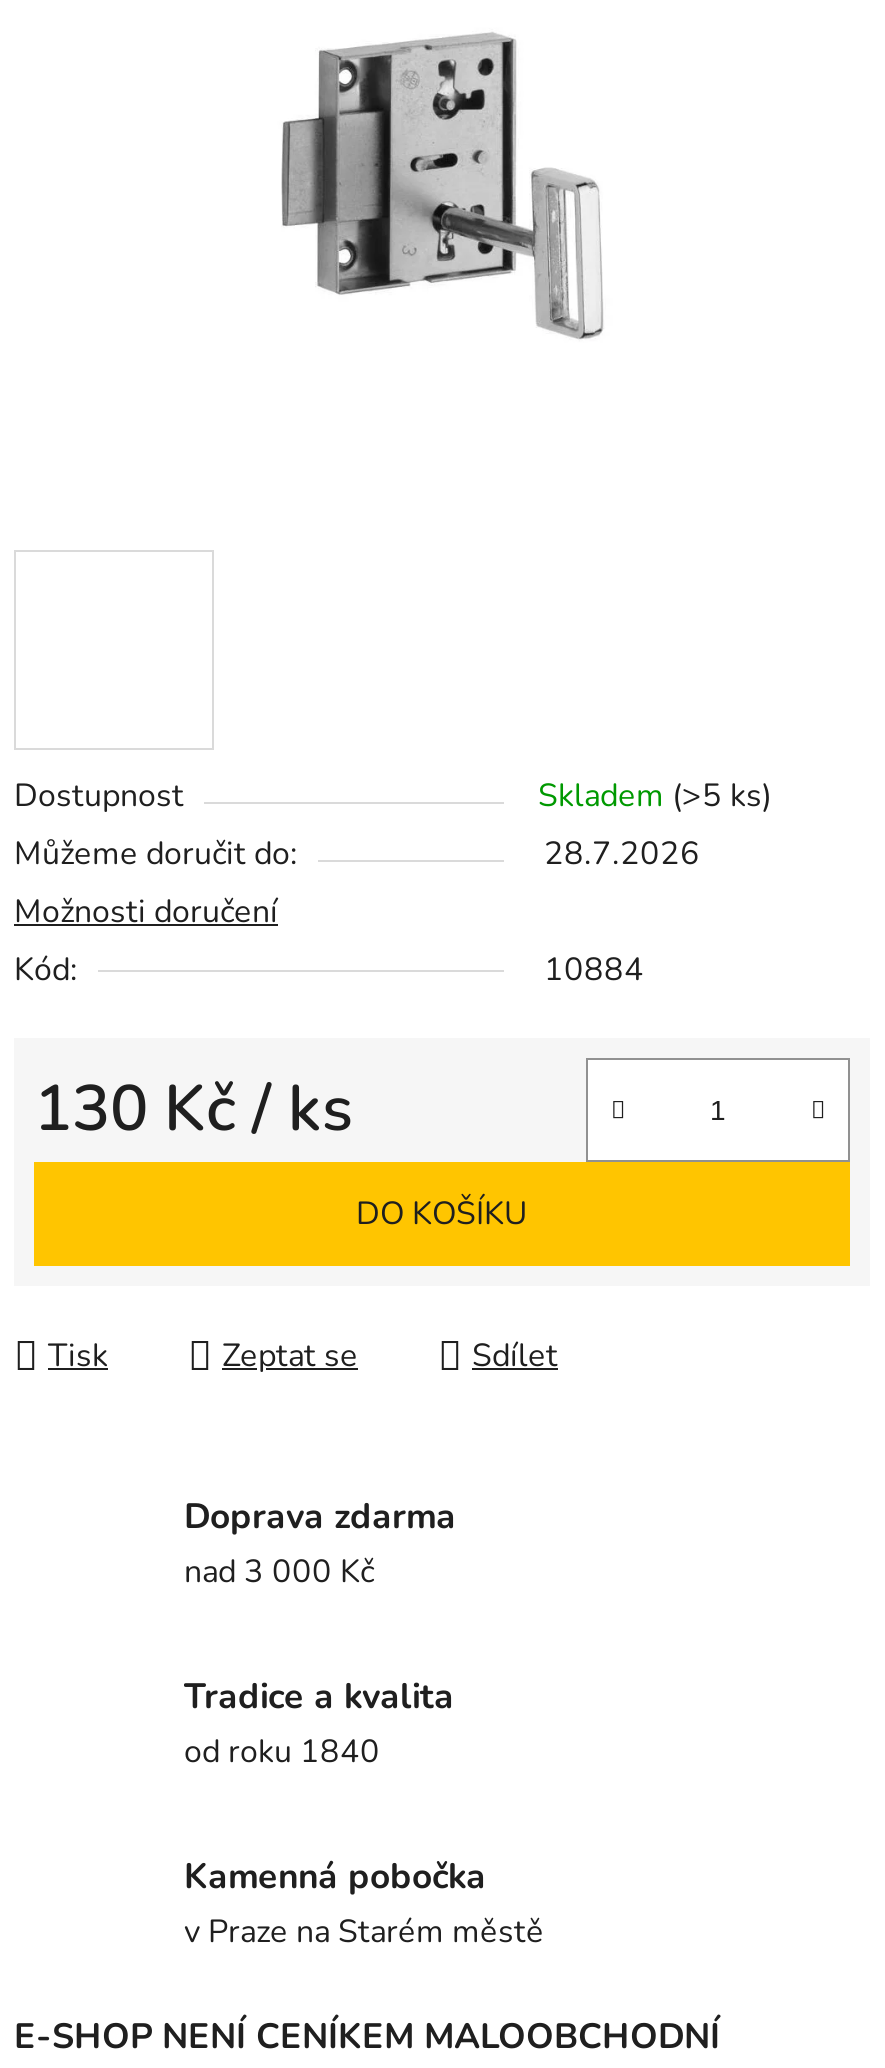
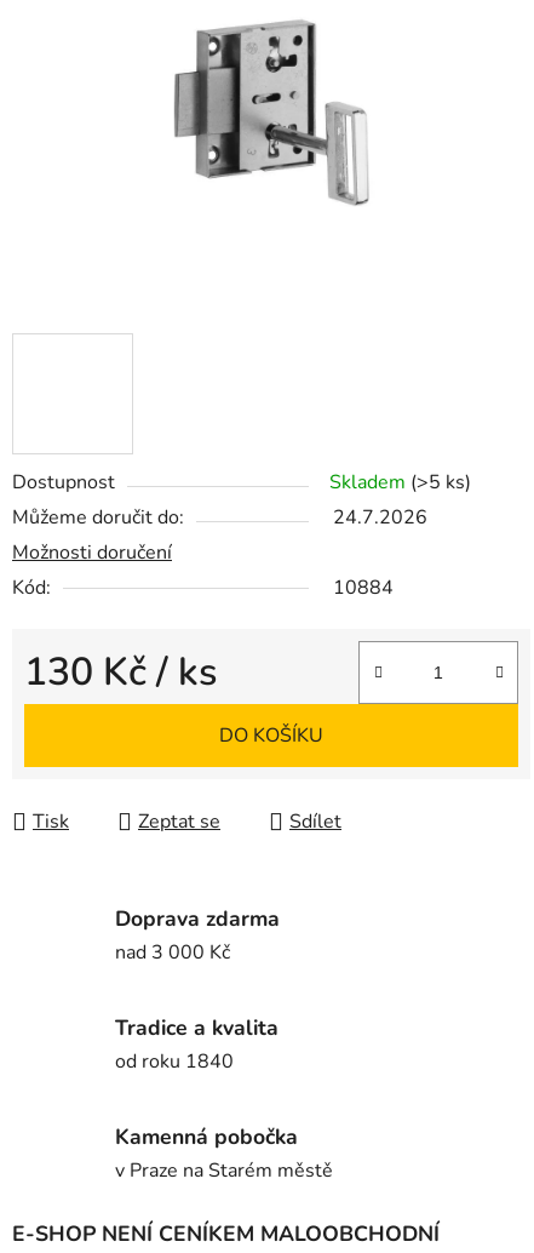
[544,832,700,876] 28.7.2026 -> [333,504,427,531] 24.7.2026

